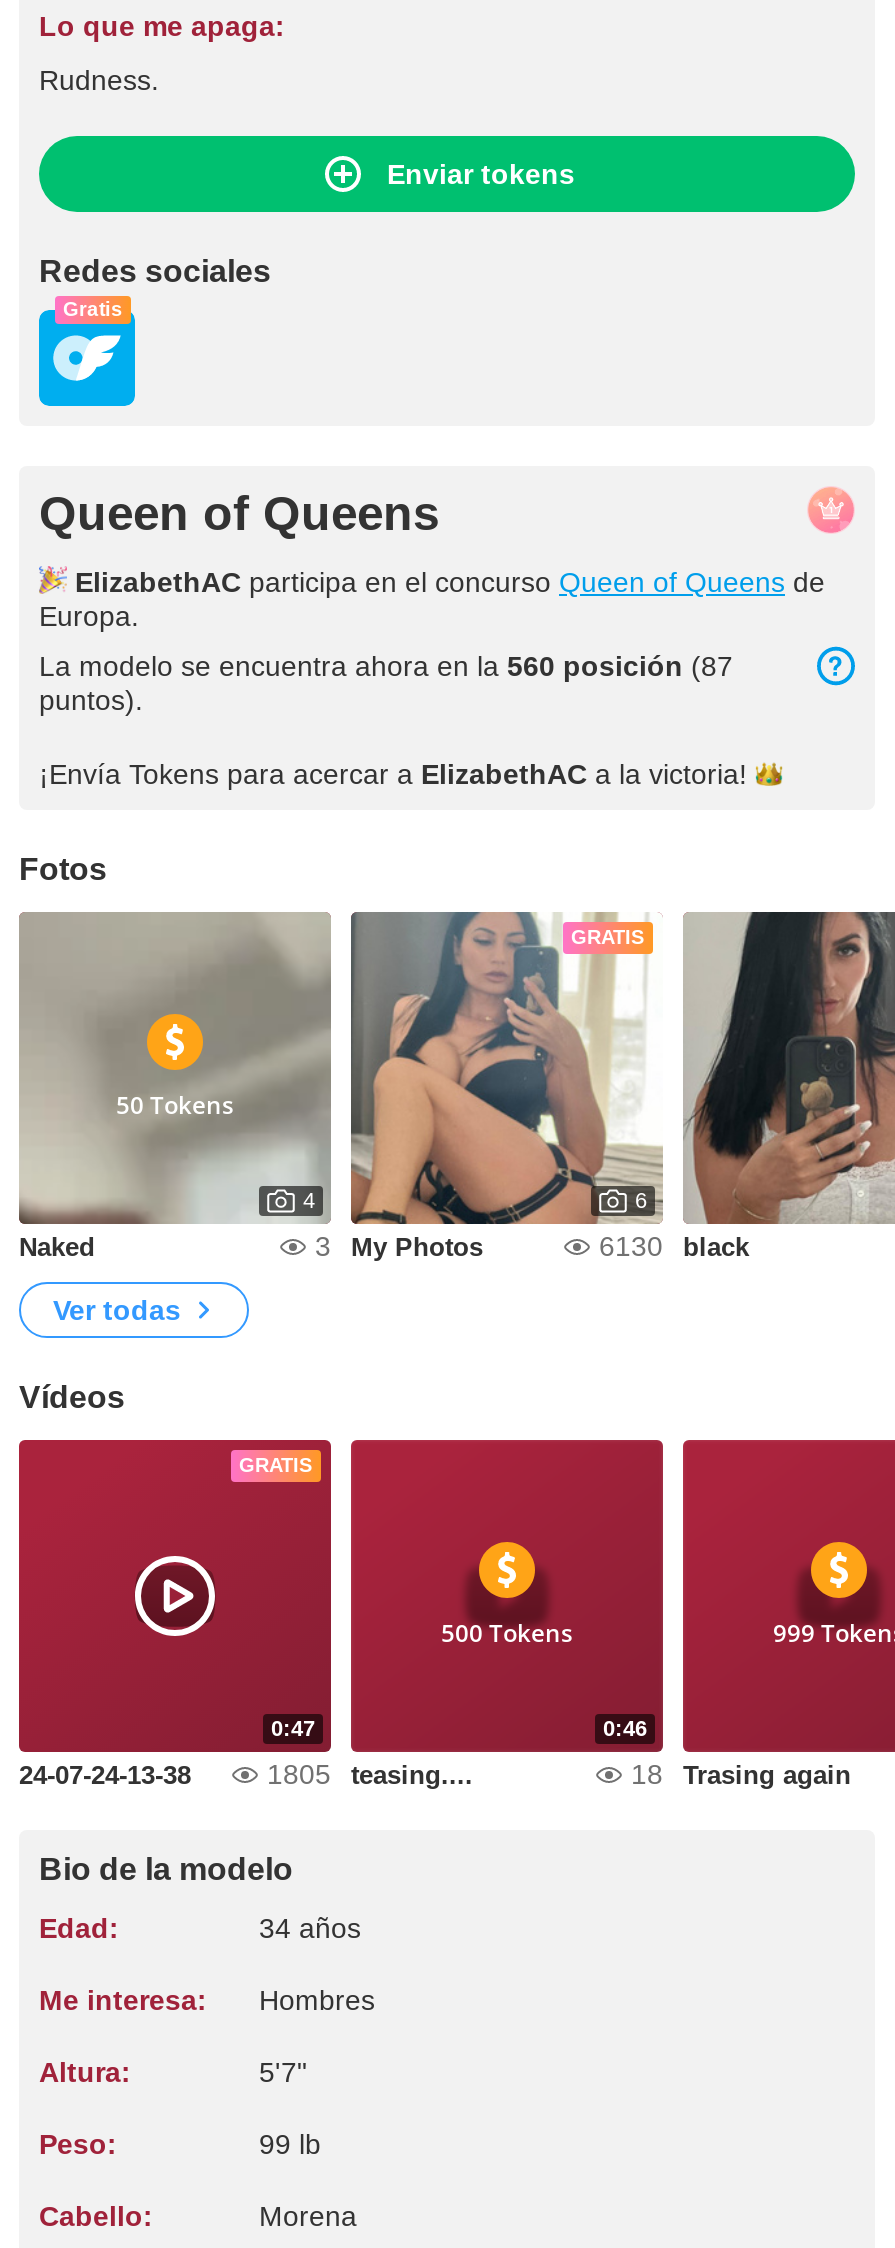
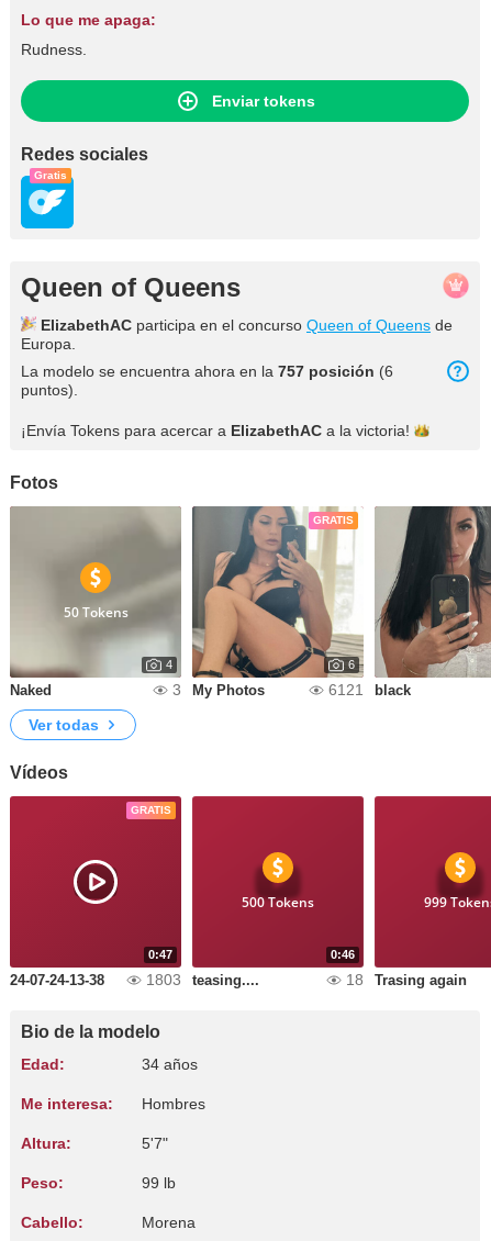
[39,650,733,682] La modelo se encuentra ahora en la 560 posición (87 -> [21,362,393,380] La modelo se encuentra ahora en la 757 posición (6
[599,1230,749,1262] 6130 black -> [328,681,411,698] 6121 black
[267,1758,473,1790] 1805 teasing.... -> [146,971,259,988] 1803 teasing....

